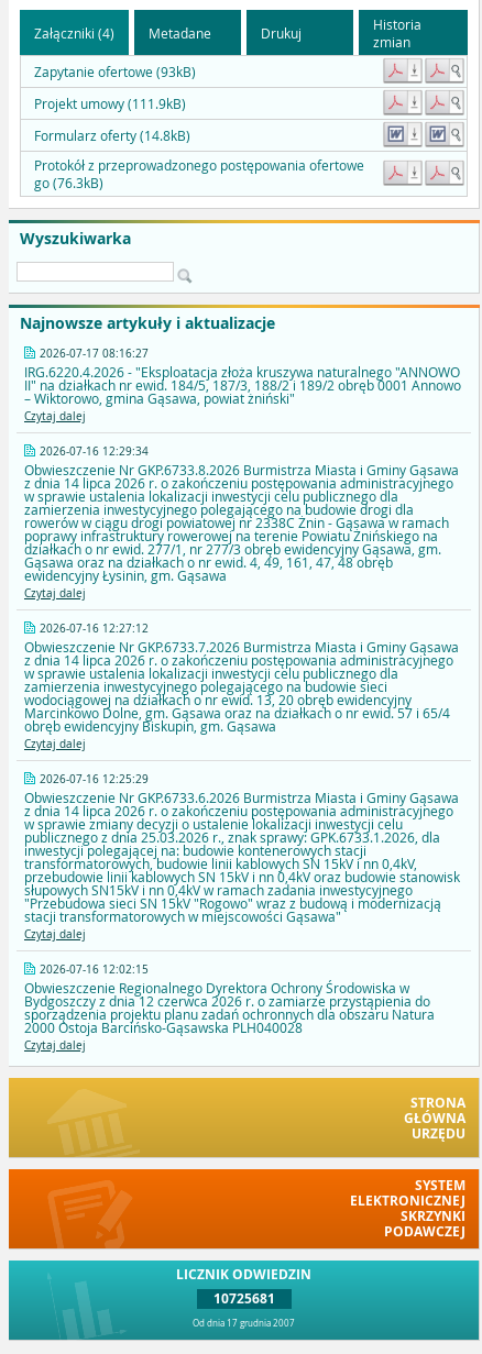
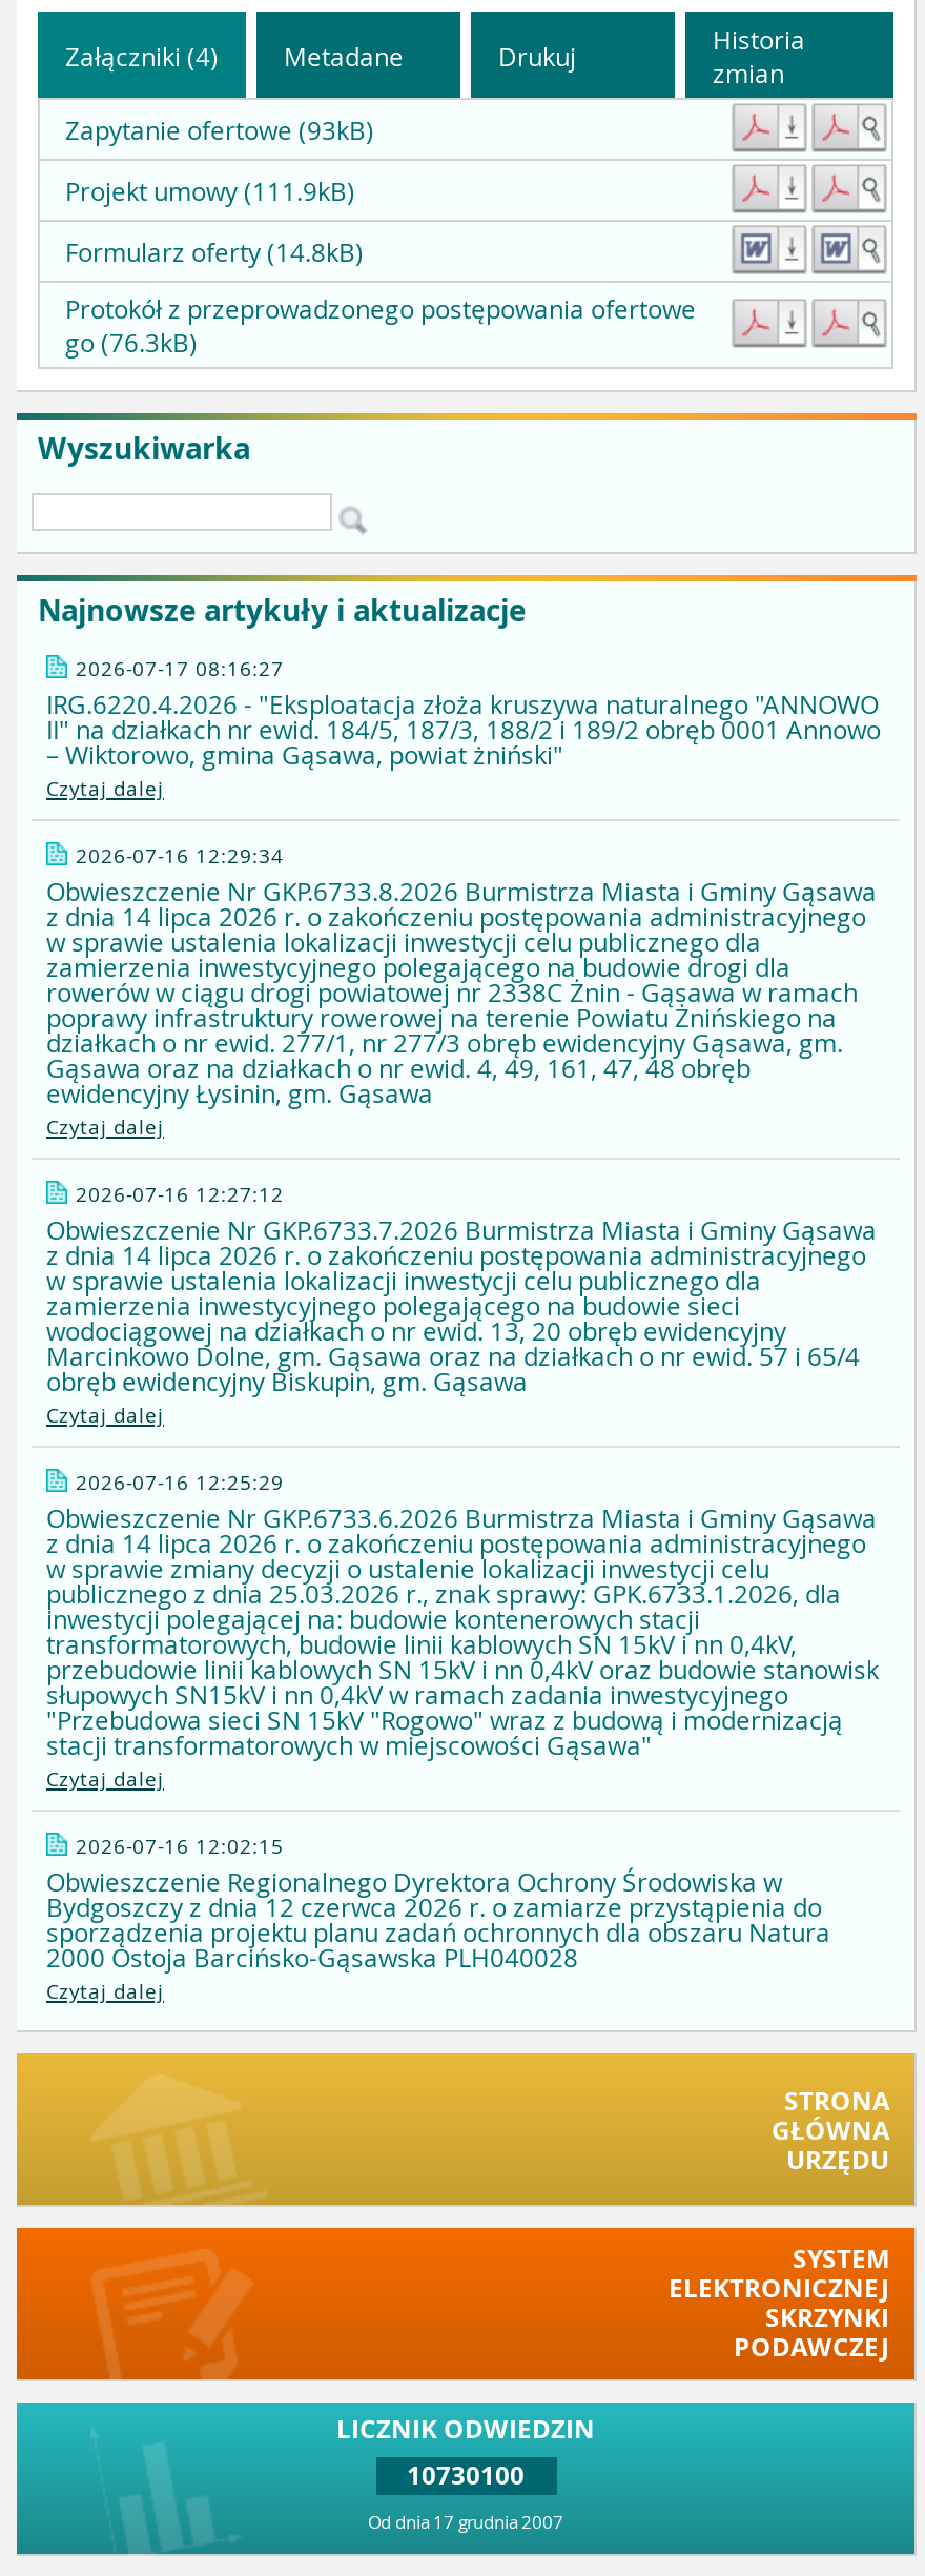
[213,1290,275,1308] 10725681 -> [407,2458,525,2494] 10730100

